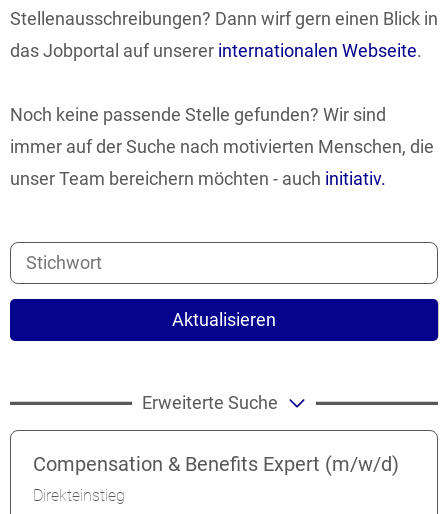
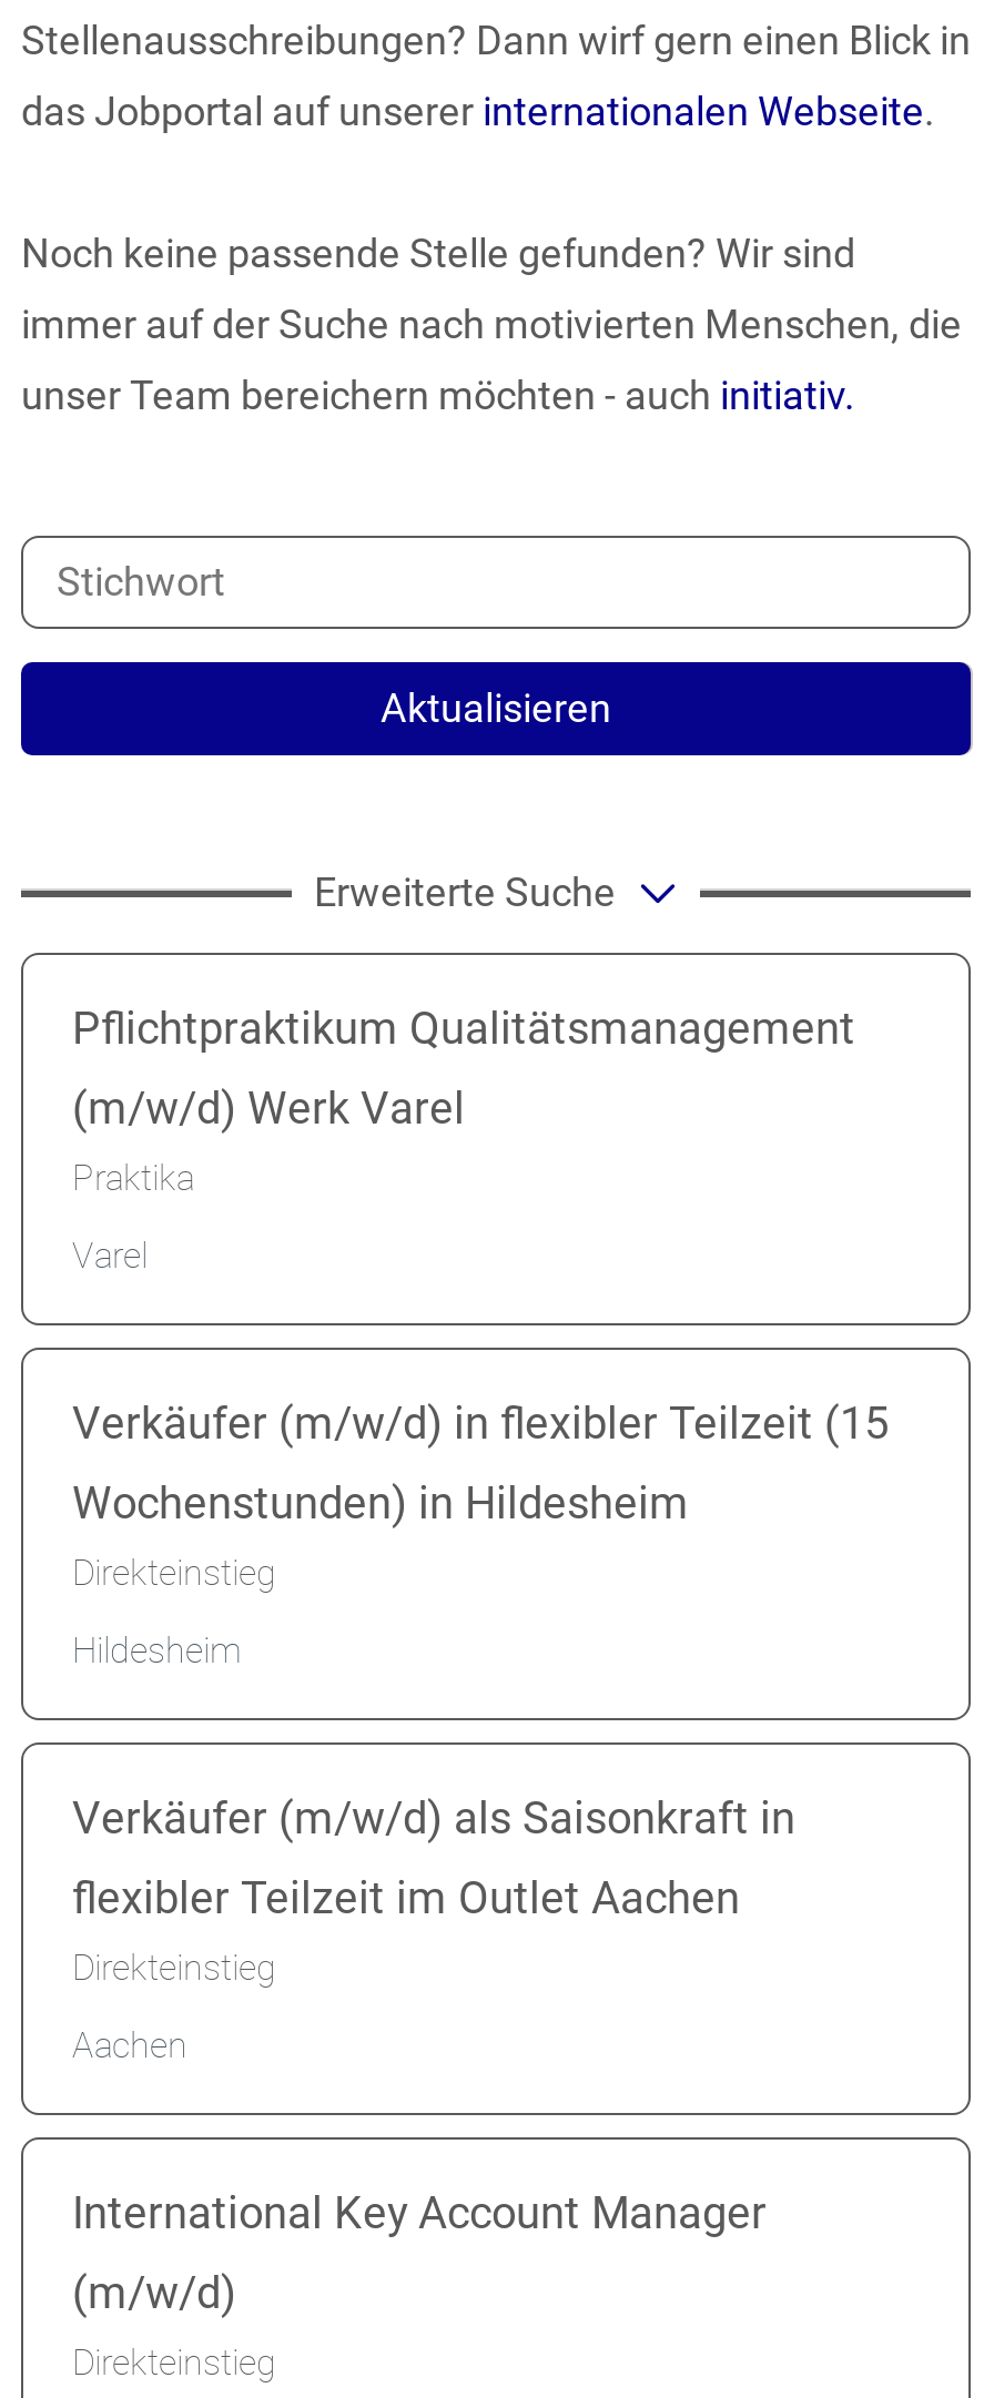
[33,452,399,476] Compensation & Benefits Expert (m/w/d) -> [72,1002,889,2320] Pflichtpraktikum Qualitätsmanagement | (m/w/d) Werk Varel | Praktika | Varel | Verkäufer (m/w/d) in flexibler Teilzeit (15 | Wochenstunden) in Hildesheim | Direkteinstieg | Hildesheim | Verkäufer (m/w/d) als Saisonkraft in | flexibler Teilzeit im Outlet Aachen | Direkteinstieg | Aachen | International Key Account Manager | (m/w/d)

